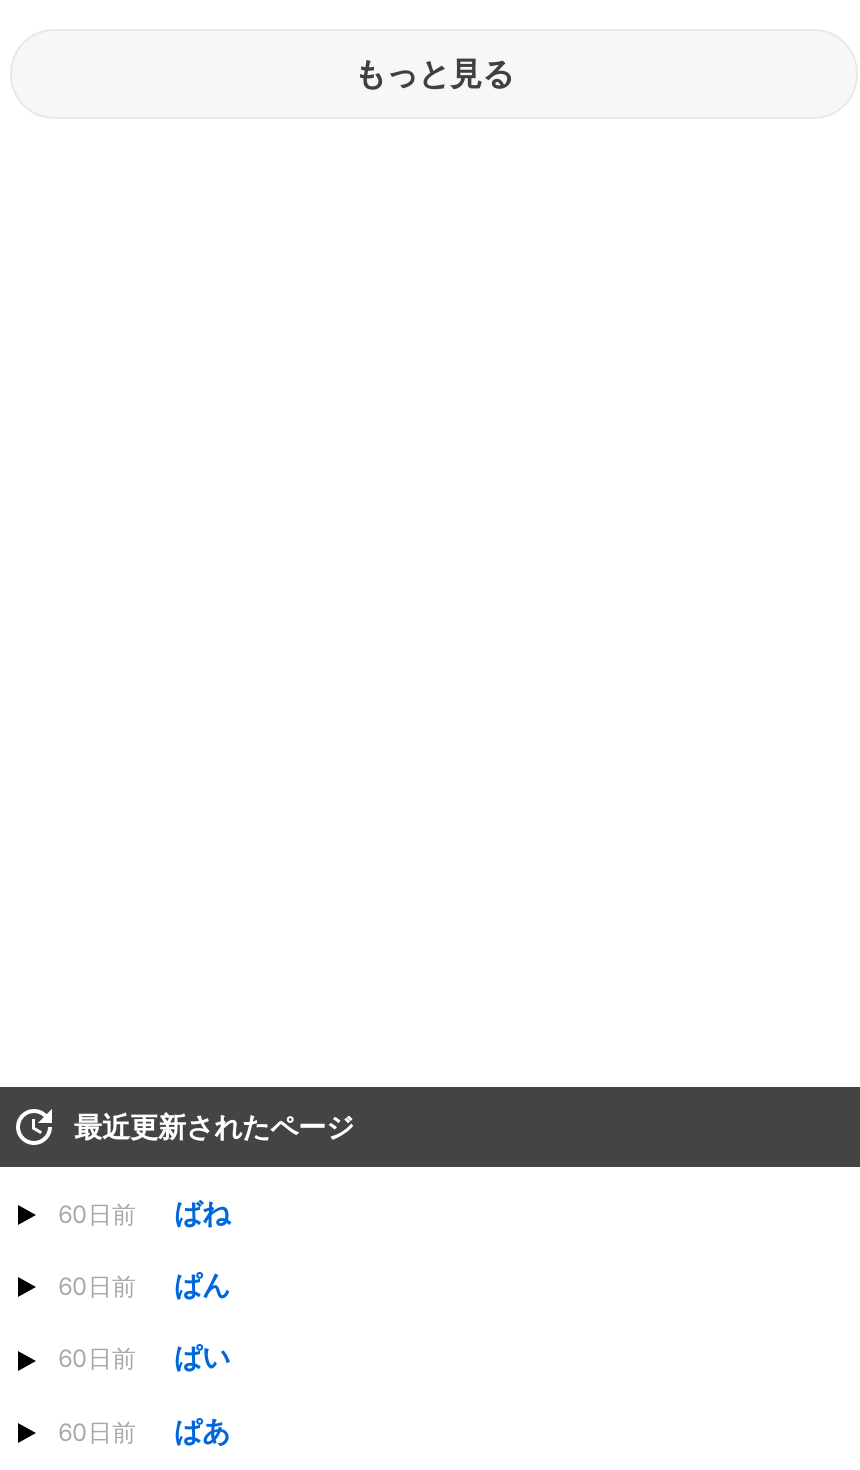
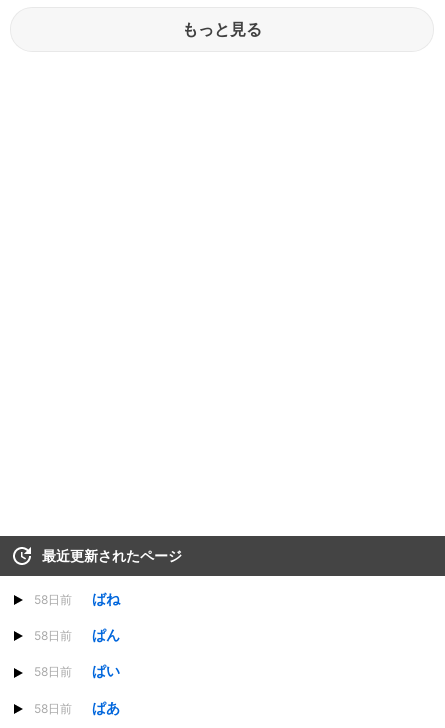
[58,1195,230,1229] 60日前 ばね -> [34,590,120,607] 58日前 ばね
[58,1271,136,1301] 60日前 -> [34,628,72,643] 58日前
[58,1340,230,1374] 60日前 ぱい -> [34,662,120,679] 58日前 ぱい
[58,1412,230,1446] 60日前 ぱあ -> [34,699,120,716] 58日前 ぱあ

